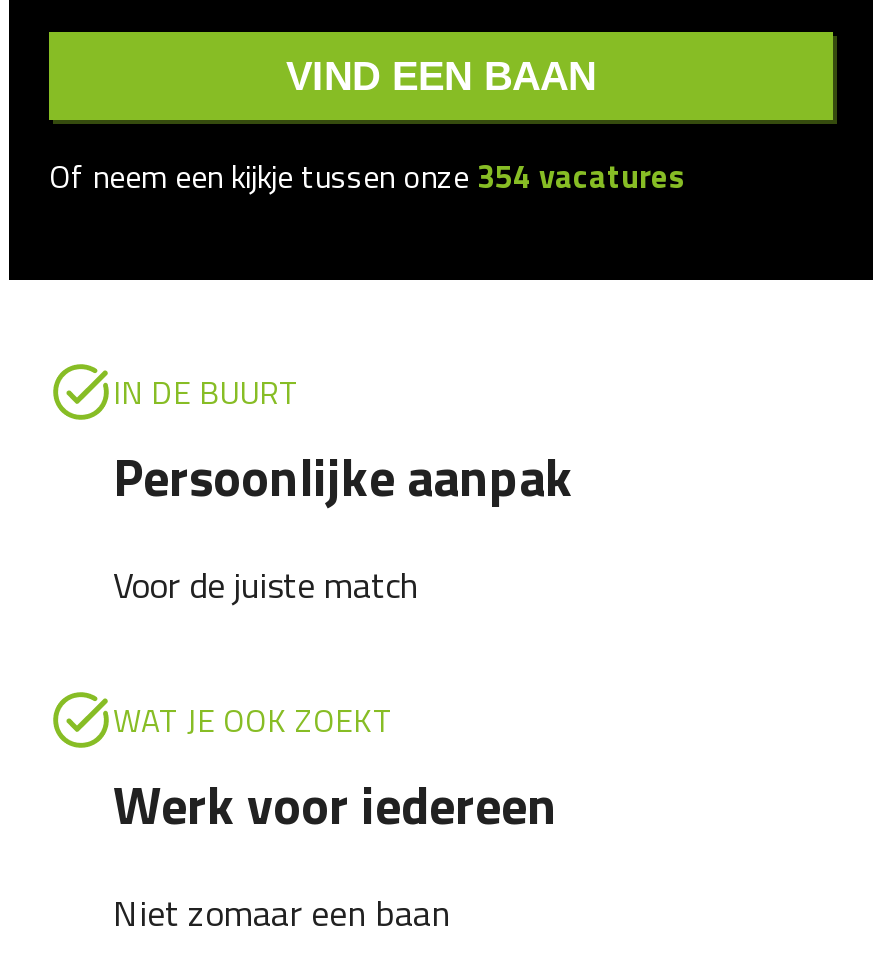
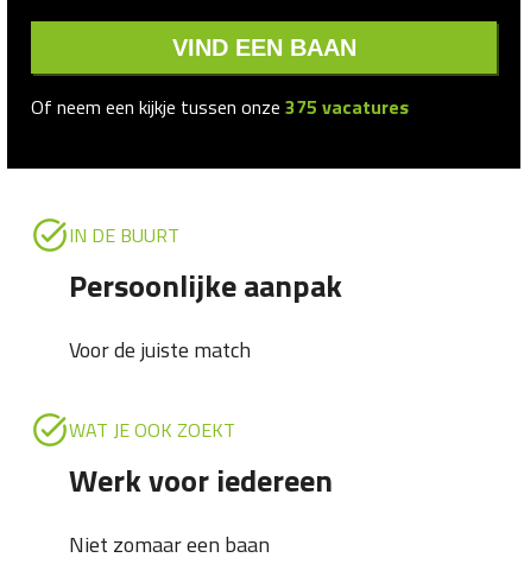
[49,153,685,201] Of neem een kijkje tussen onze 354 vacatures -> [31,93,409,122] Of neem een kijkje tussen onze 375 vacatures

